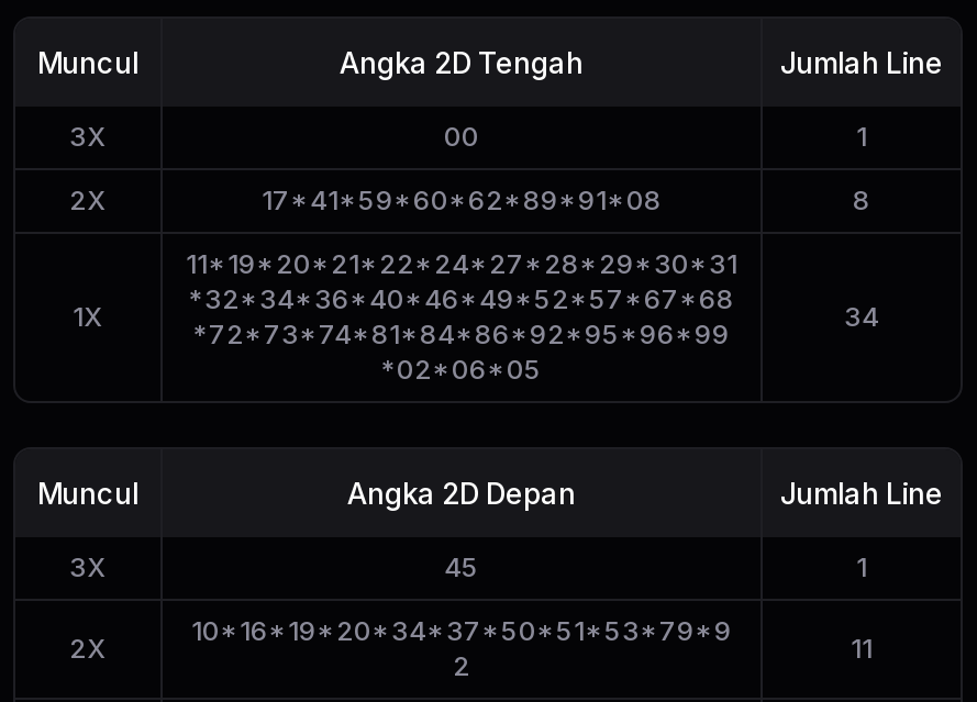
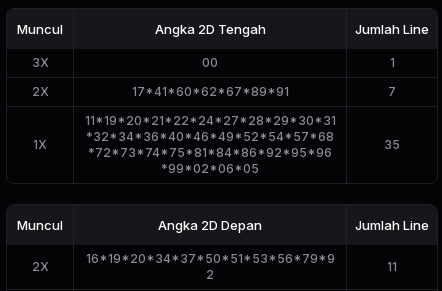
[262,183,662,216] 17*41*59*60*62*89*91*08 -> [131,84,288,99] 17*41*60*62*67*89*91
[853,183,870,216] 8 -> [388,84,396,99] 7
[189,282,734,315] *32*34*36*40*46*49*52*57*67*68 -> [86,129,334,144] *32*34*36*40*46*49*52*54*57*68
[844,300,879,333] 34 -> [384,137,400,152] 35
[193,317,730,350] *72*73*74*81*84*86*92*95*96*99 -> [88,145,332,160] *72*73*74*75*81*84*86*92*95*96
[381,353,542,386] *02*06*05 -> [161,161,259,176] *99*02*06*05
[69,550,867,583] 3X | 45 | 1 -> none
[191,614,732,647] 10*16*19*20*34*37*50*51*53*79*9 -> [85,251,334,266] 16*19*20*34*37*50*51*53*56*79*9

